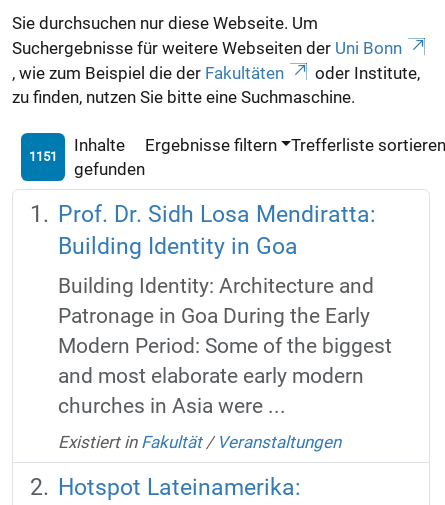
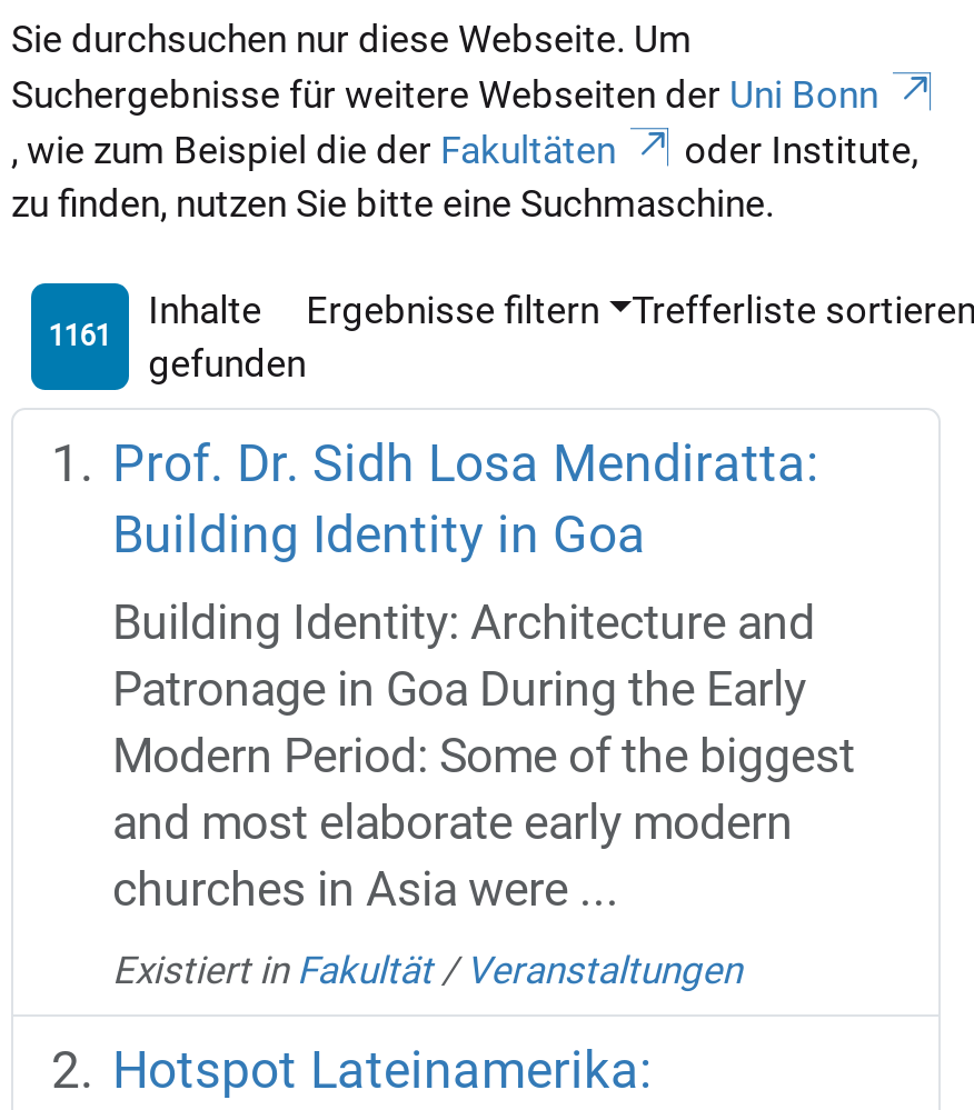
[29,149,57,164] 1151 -> [48,318,111,352] 1161

